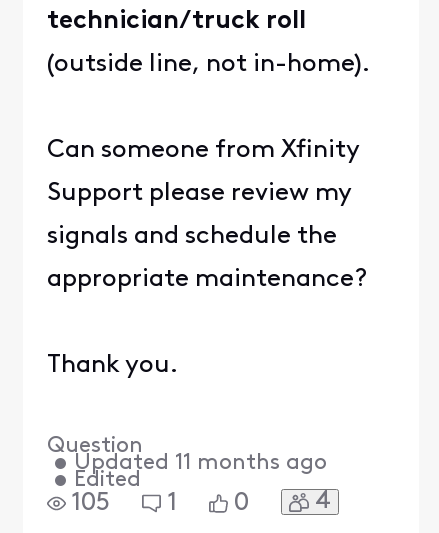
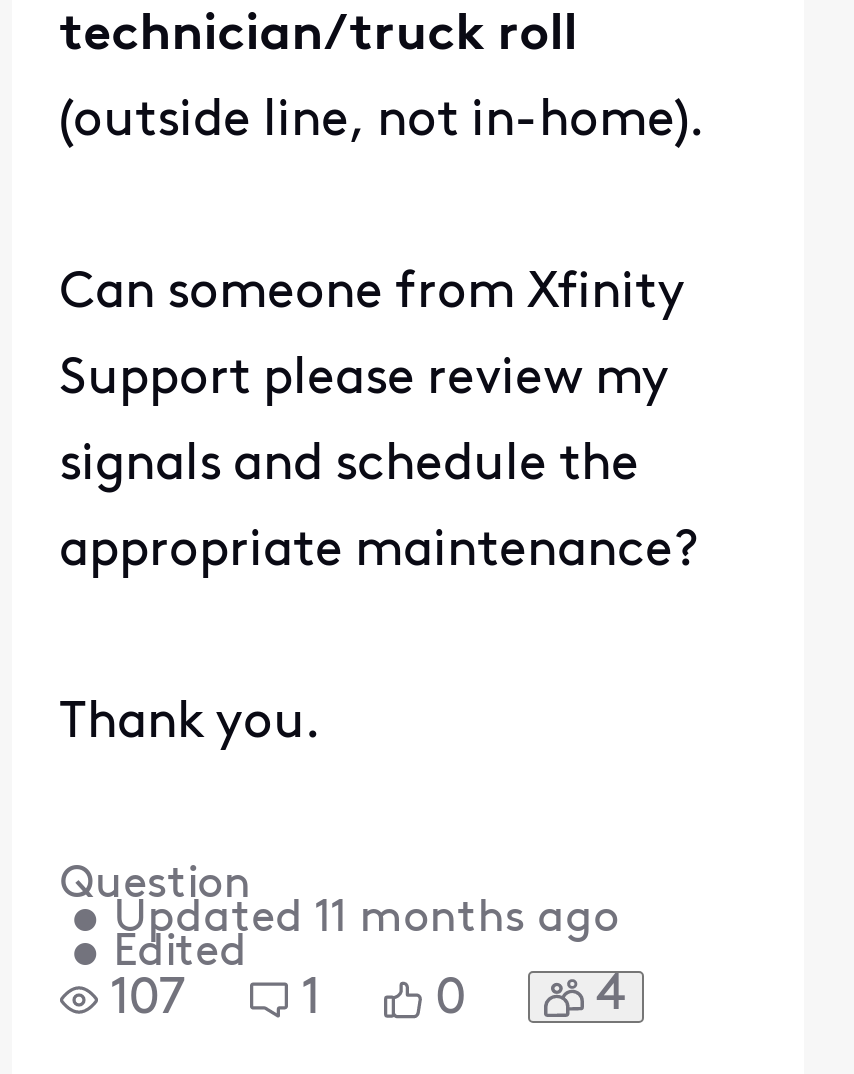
[72,491,110,516] 105 -> [110,974,186,1024] 107

